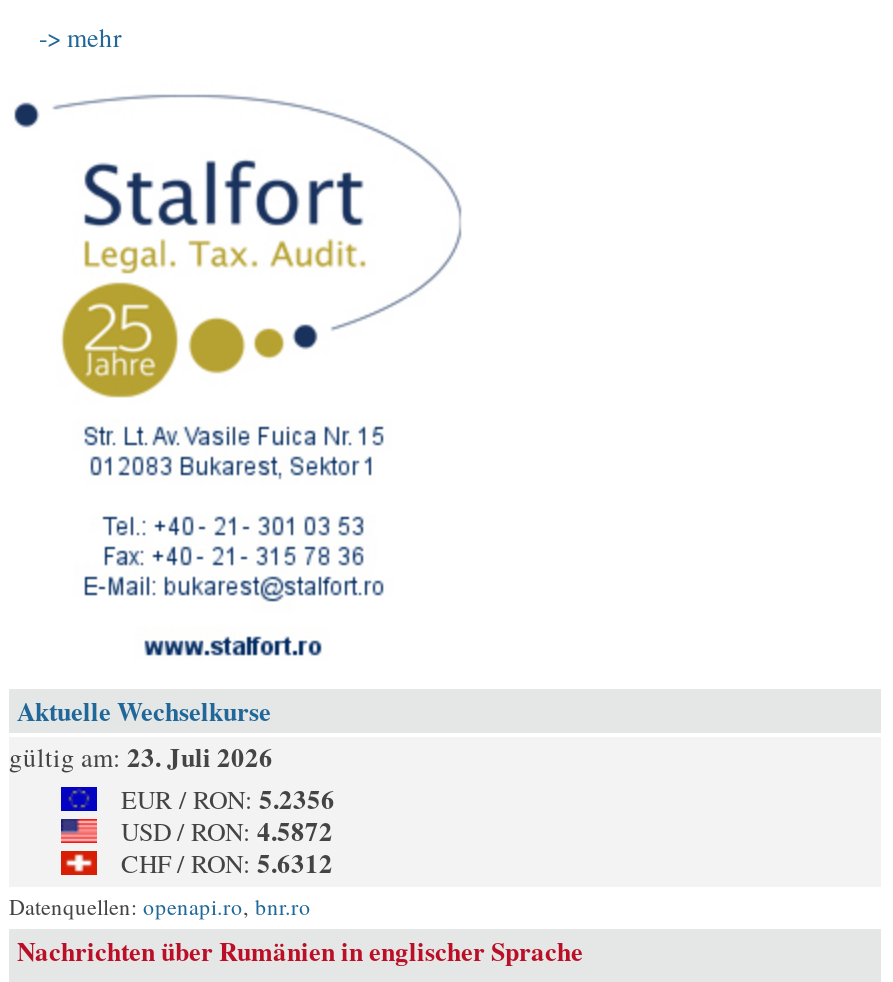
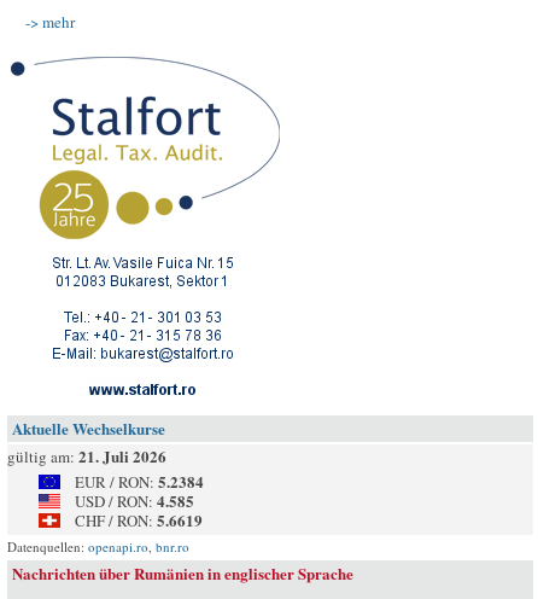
[9,737,273,775] gültig am: 23. Juli 2026 -> [7,444,166,467] gültig am: 21. Juli 2026
[121,779,335,817] EUR / RON: 5.2356 -> [75,470,204,493] EUR / RON: 5.2384
[121,811,333,849] USD / RON: 4.5872 -> [75,489,194,512] USD / RON: 4.585
[121,843,333,881] CHF / RON: 5.6312 -> [75,508,203,531] CHF / RON: 5.6619

